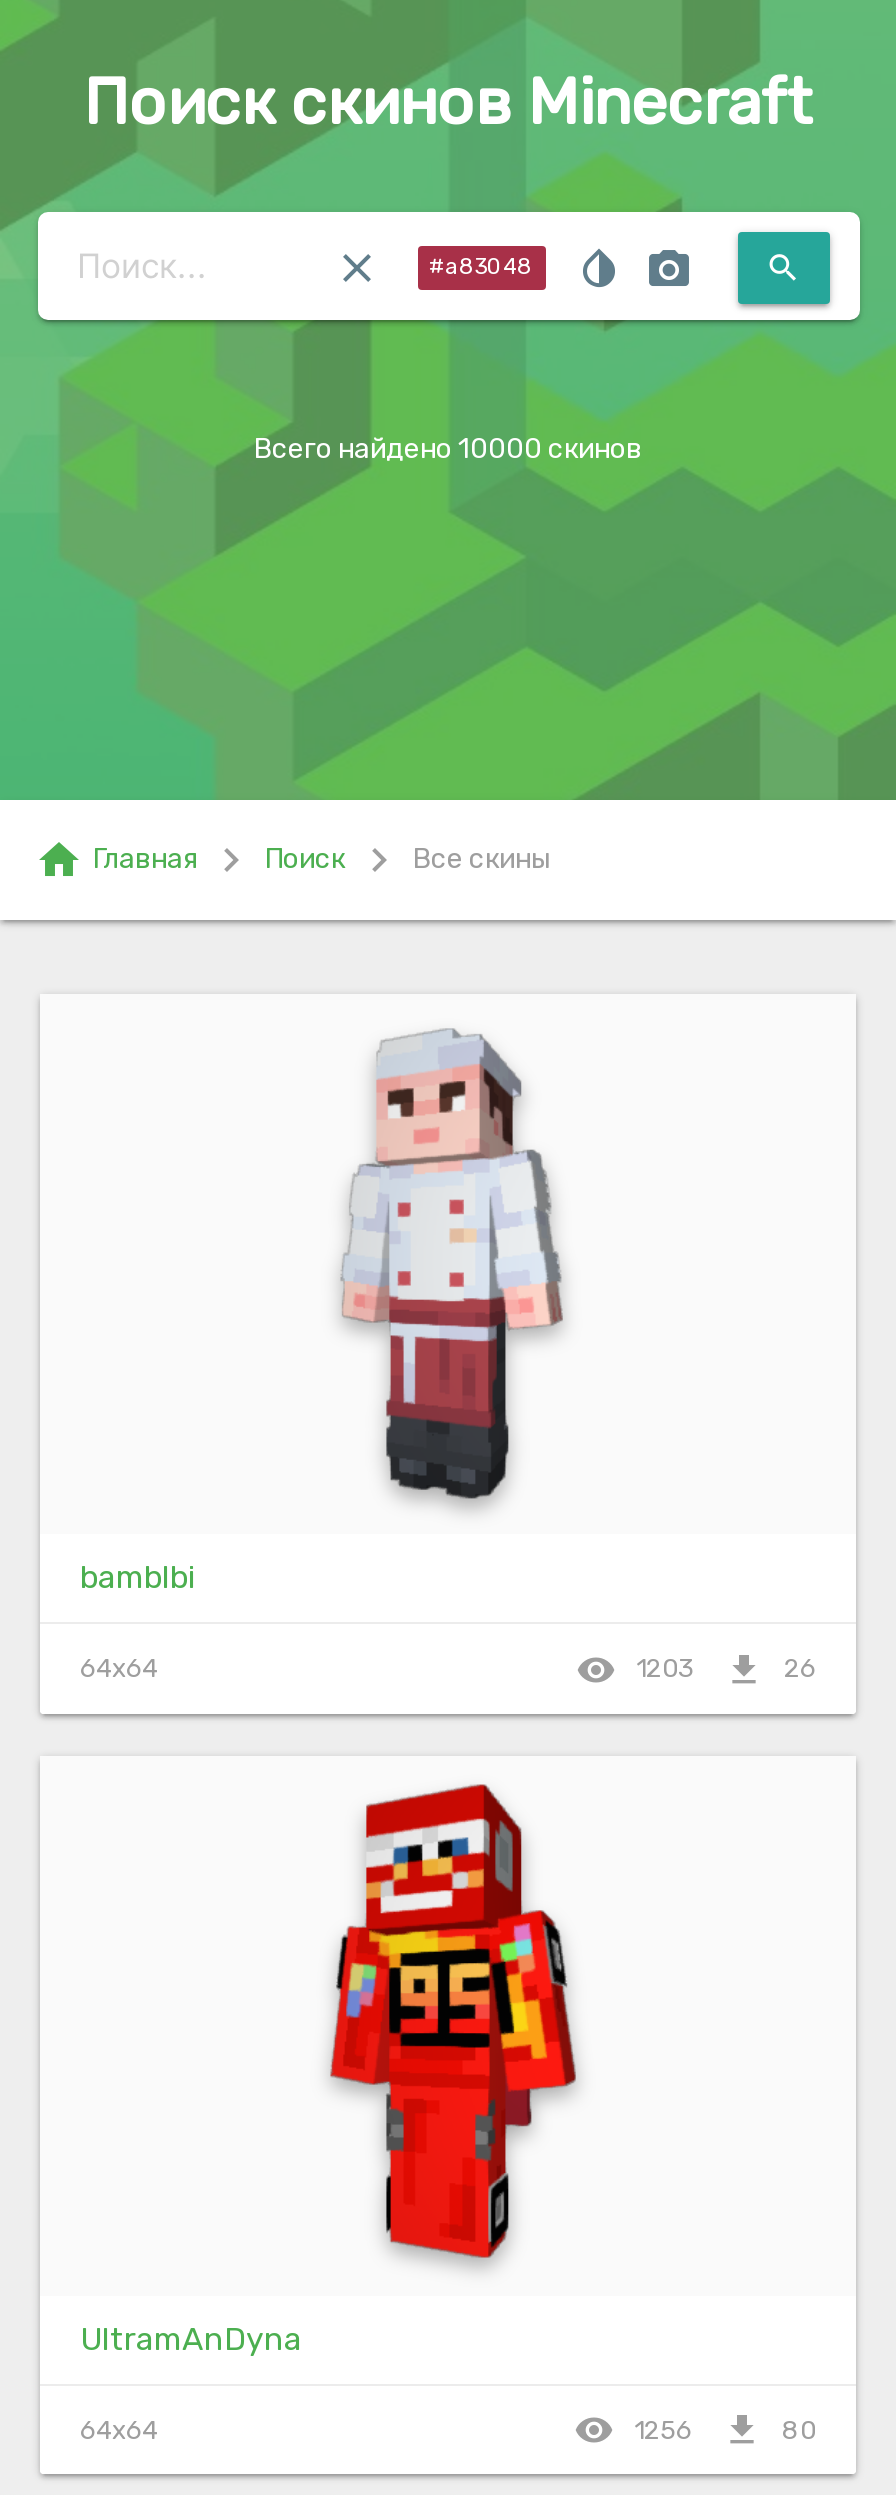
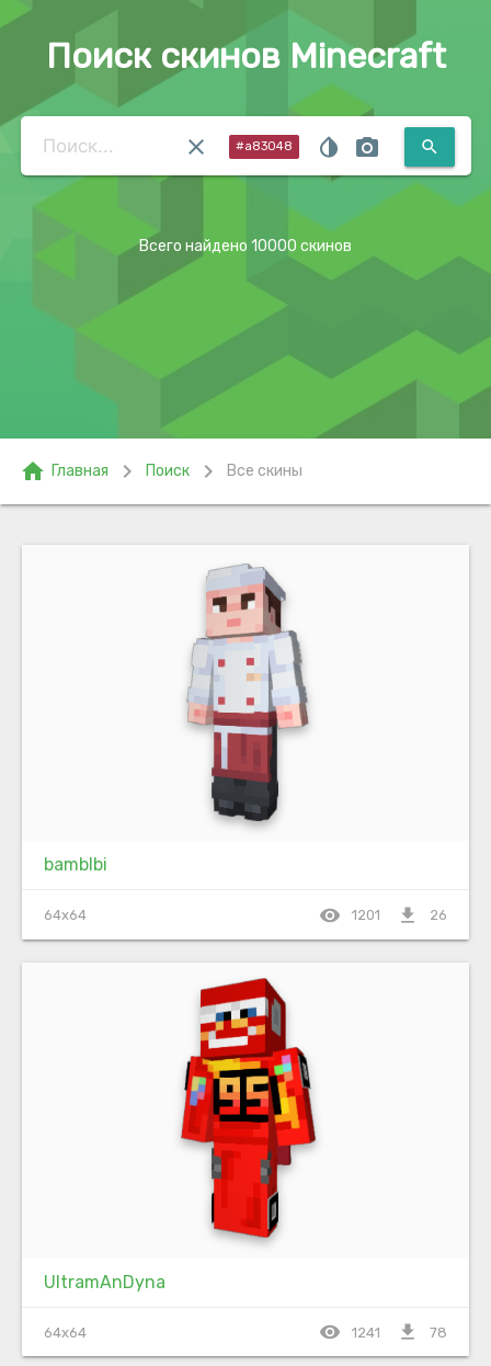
[636,1653,694,1683] 1203 -> [352,906,380,923] 1201
[634,2414,692,2444] 1256 -> [352,1323,380,1340] 1241
[782,2414,816,2444] 80 -> [430,1323,447,1340] 78

